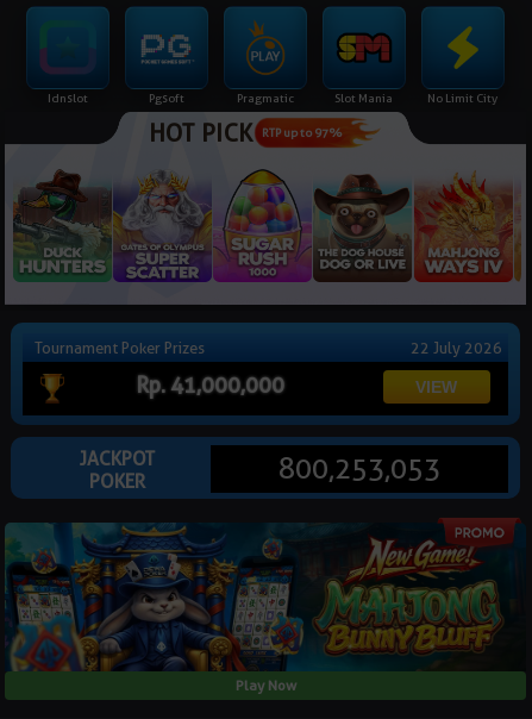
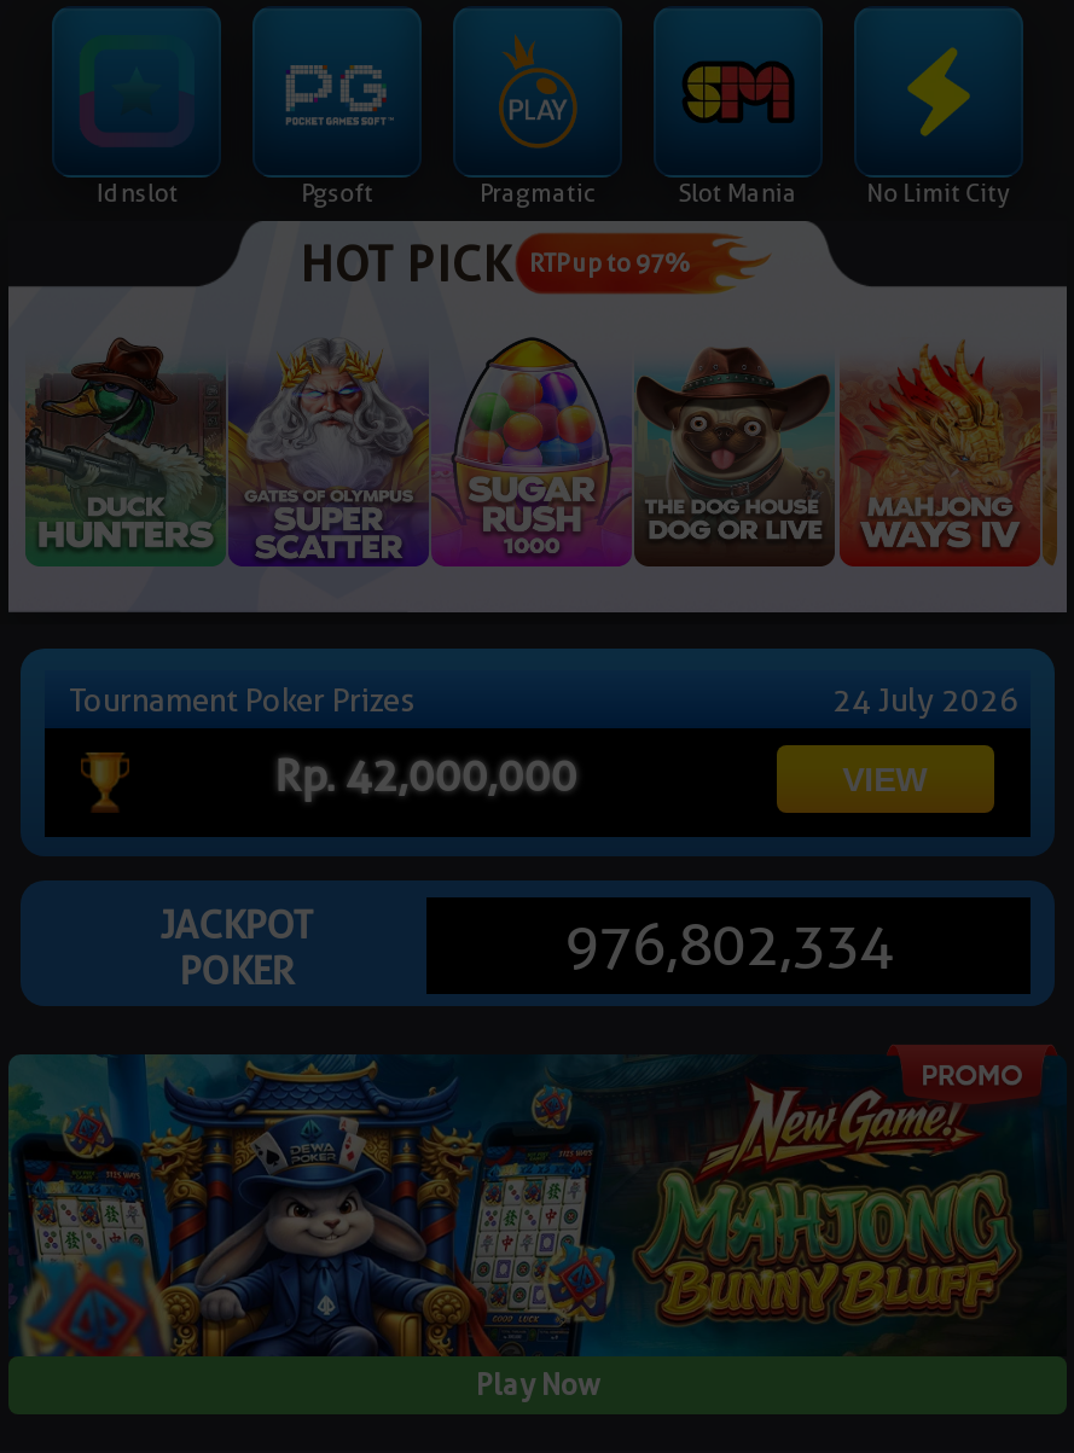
[411,339,502,358] 22 July 2026 -> [832,681,1018,720] 24 July 2026
[136,373,285,398] Rp. 41,000,000 -> [275,751,577,802] Rp. 42,000,000
[279,452,441,486] 800,253,053 -> [565,910,893,981] 976,802,334

